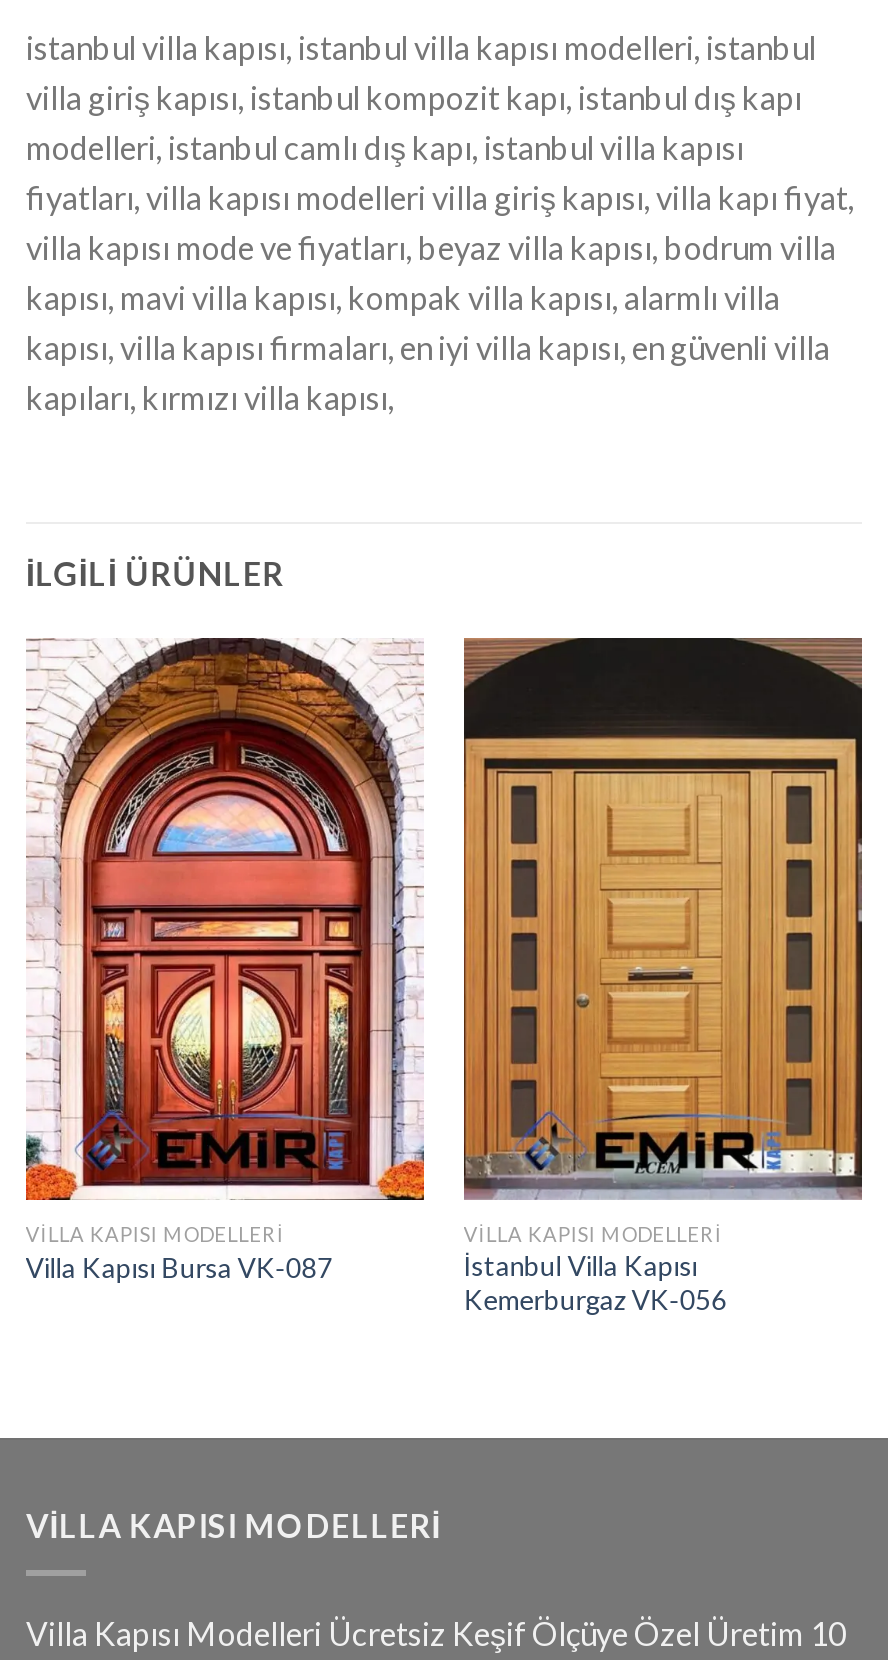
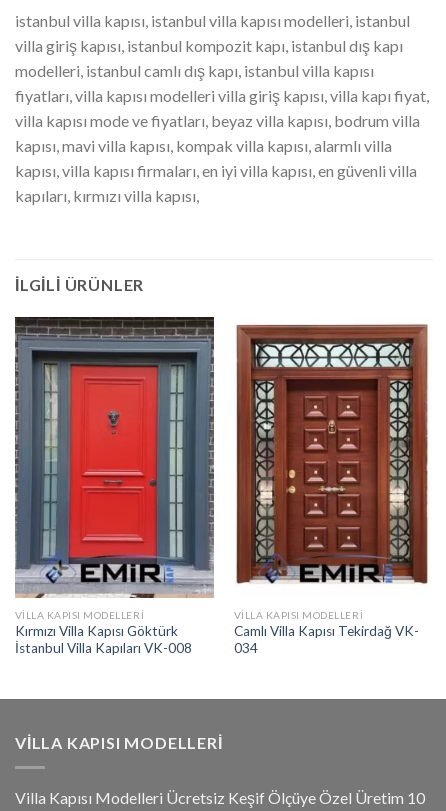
[24,638,426,1284] [image] | Villa Kapısı Bursa VK-087 -> [14,316,215,656] [image] | Kırmızı Villa Kapısı Göktürk | İstanbul Villa Kapıları VK-008
[462,636,864,1316] [image] | İstanbul Villa Kapısı | Kemerburgaz VK-056 -> [234,317,433,656] [image] | Camlı Villa Kapısı Tekirdağ VK- | 034

